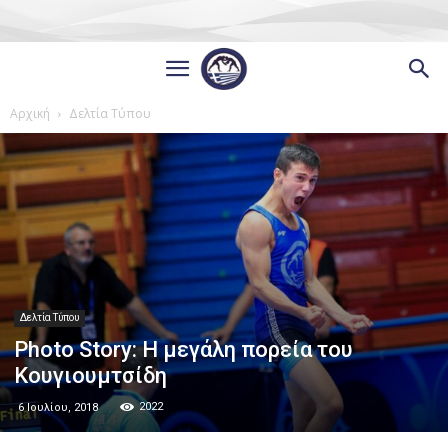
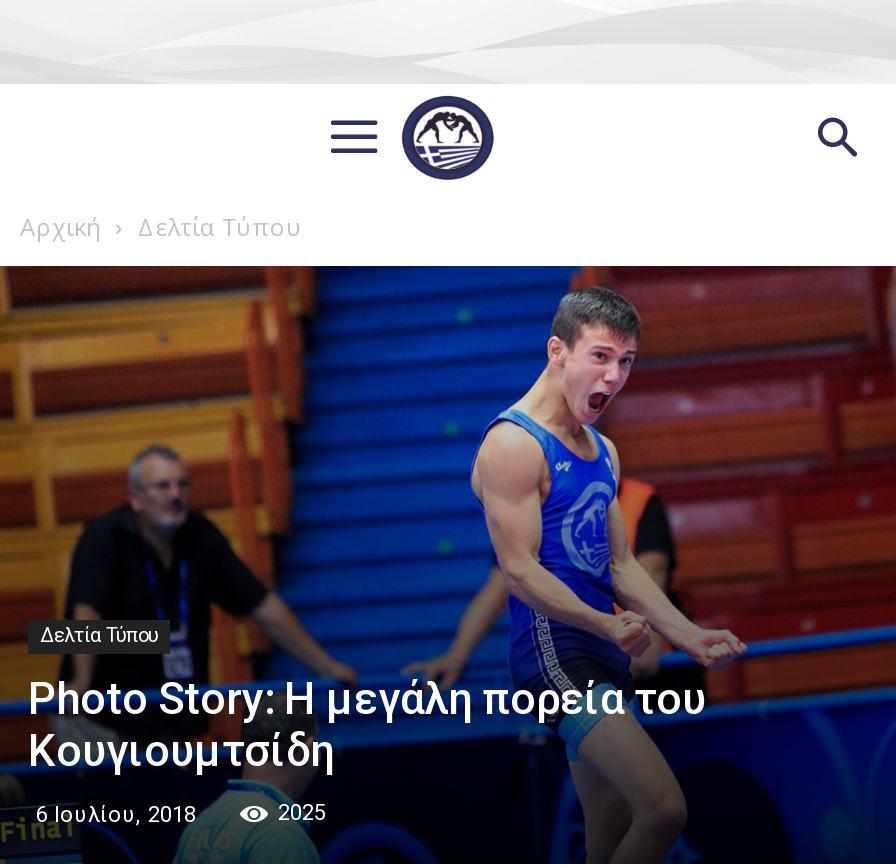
[139,400,163,413] 2022 -> [278,799,326,825] 2025

